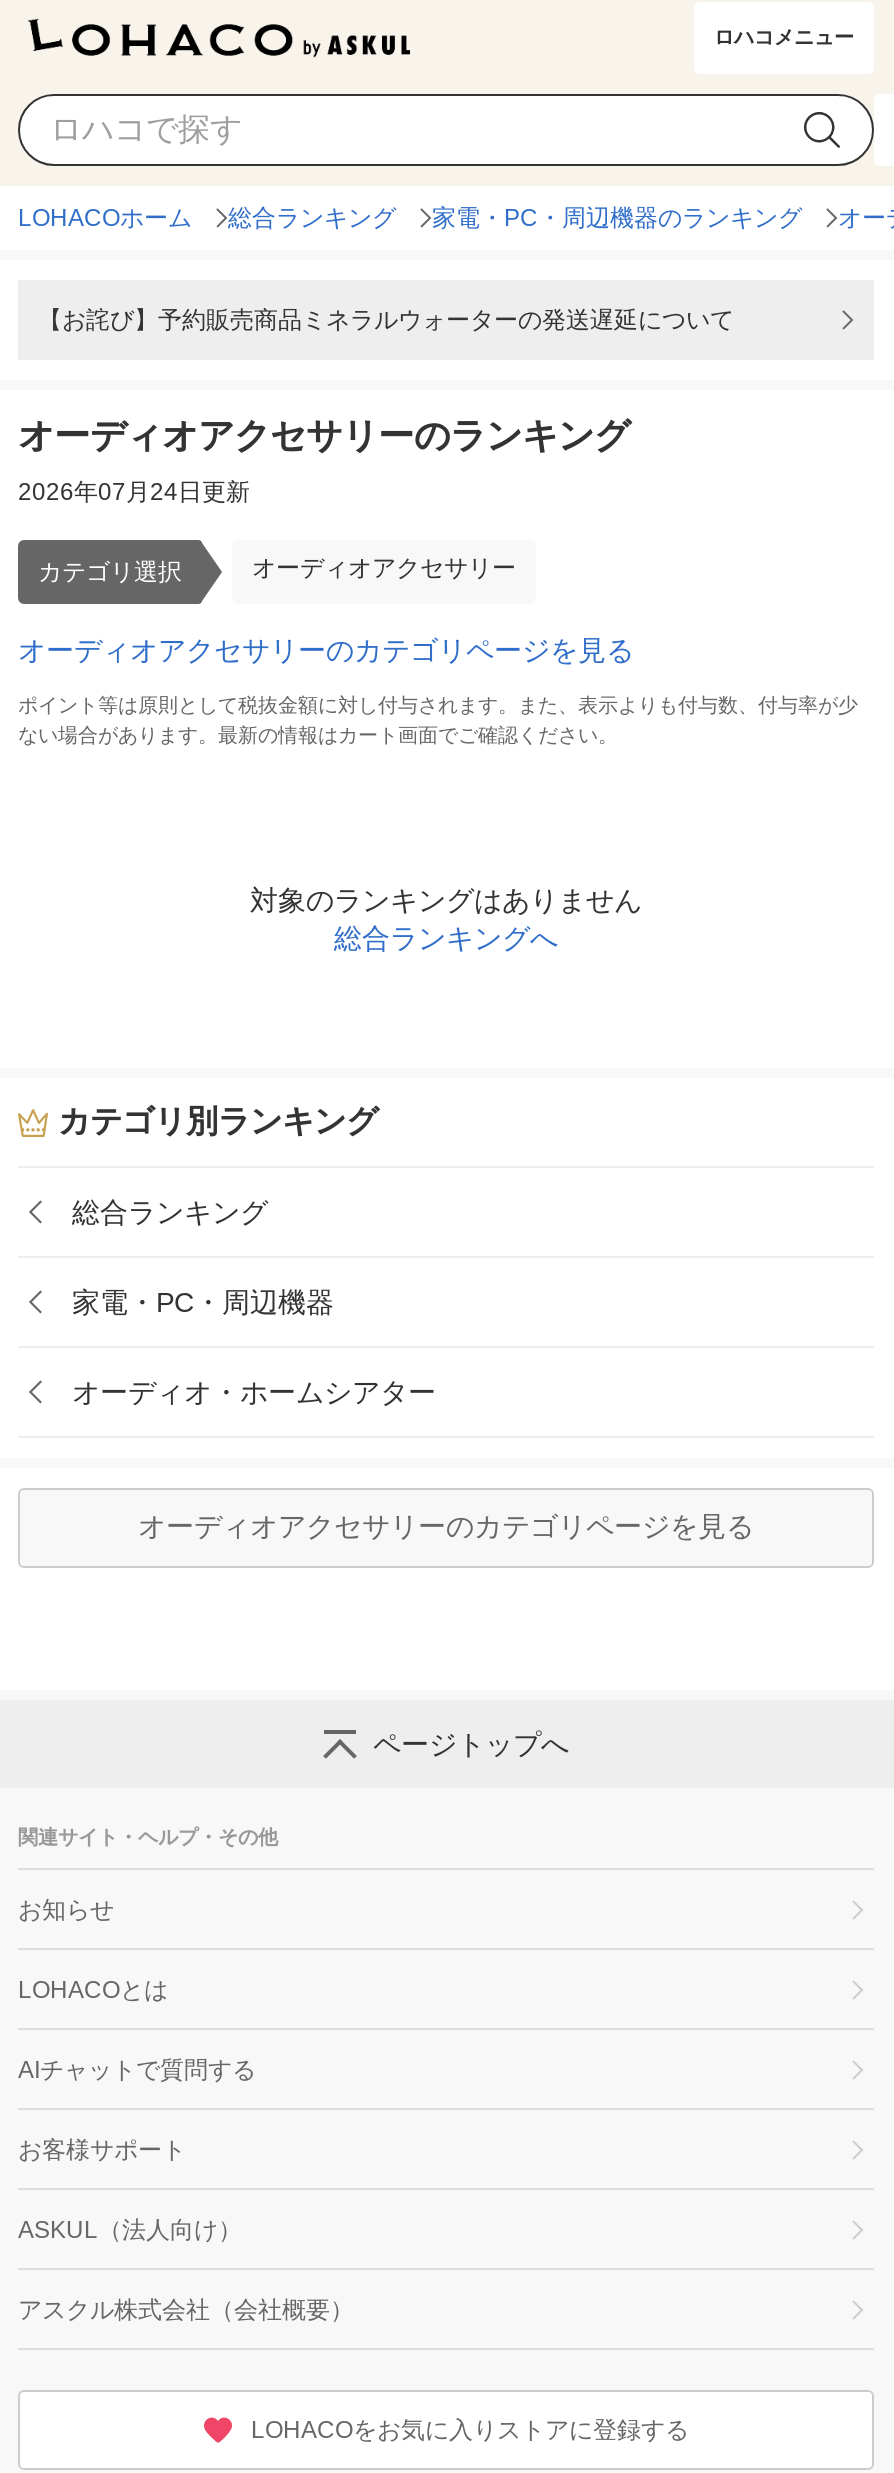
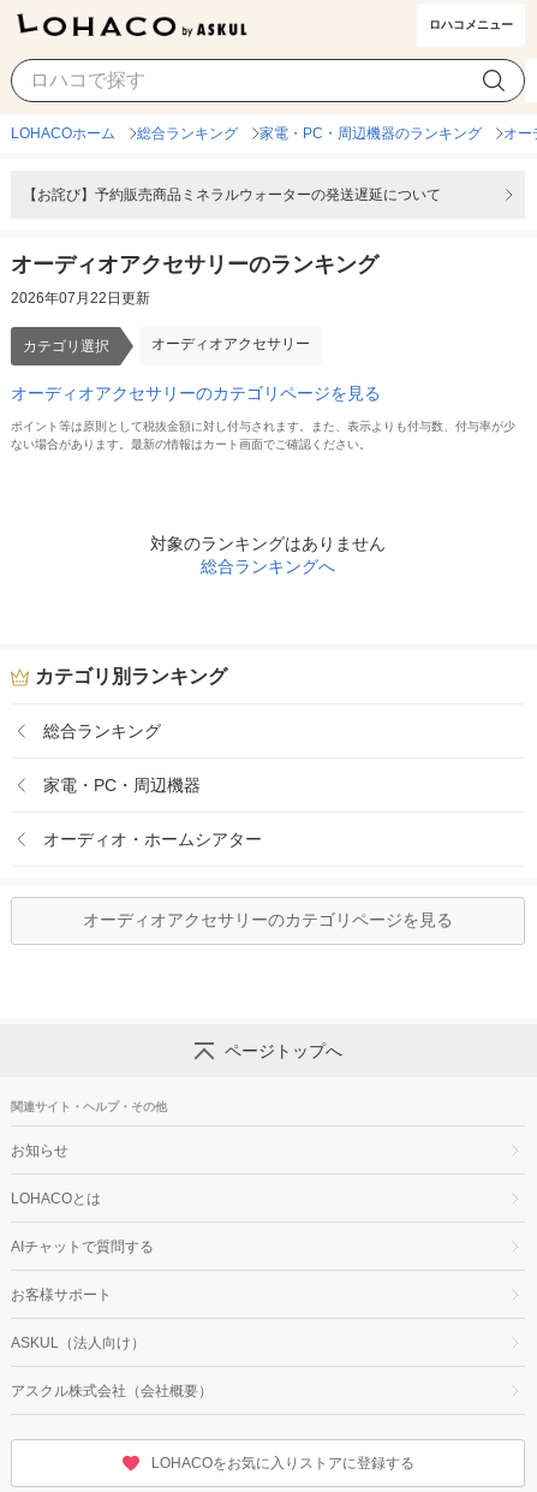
[18,478,250,506] 2026年07月24日更新 -> [11,290,150,307] 2026年07月22日更新

